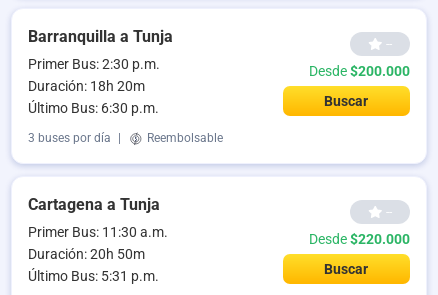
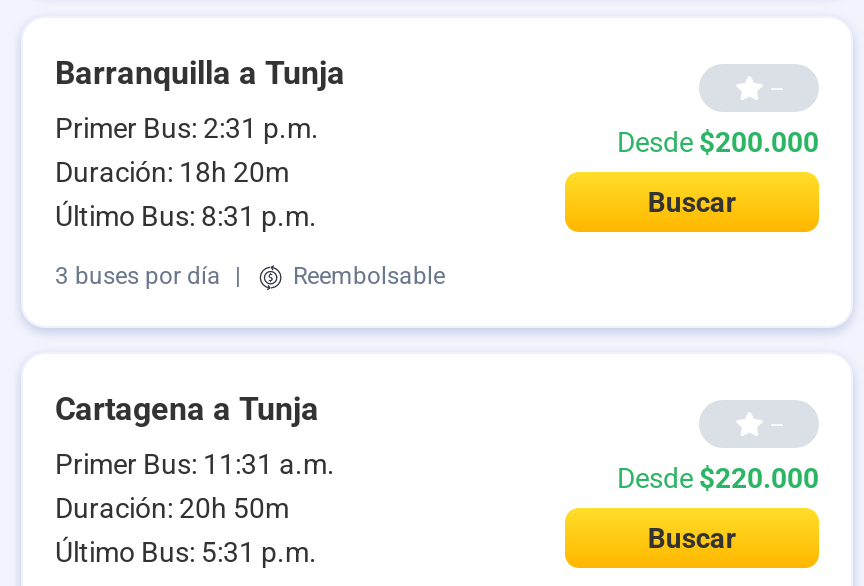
[28,56,160,72] Primer Bus: 2:30 p.m. -> [55,112,319,144] Primer Bus: 2:31 p.m.
[28,100,159,116] Último Bus: 6:30 p.m. -> [55,200,317,232] Último Bus: 8:31 p.m.
[28,224,168,240] Primer Bus: 11:30 a.m. -> [55,448,335,480] Primer Bus: 11:31 a.m.

